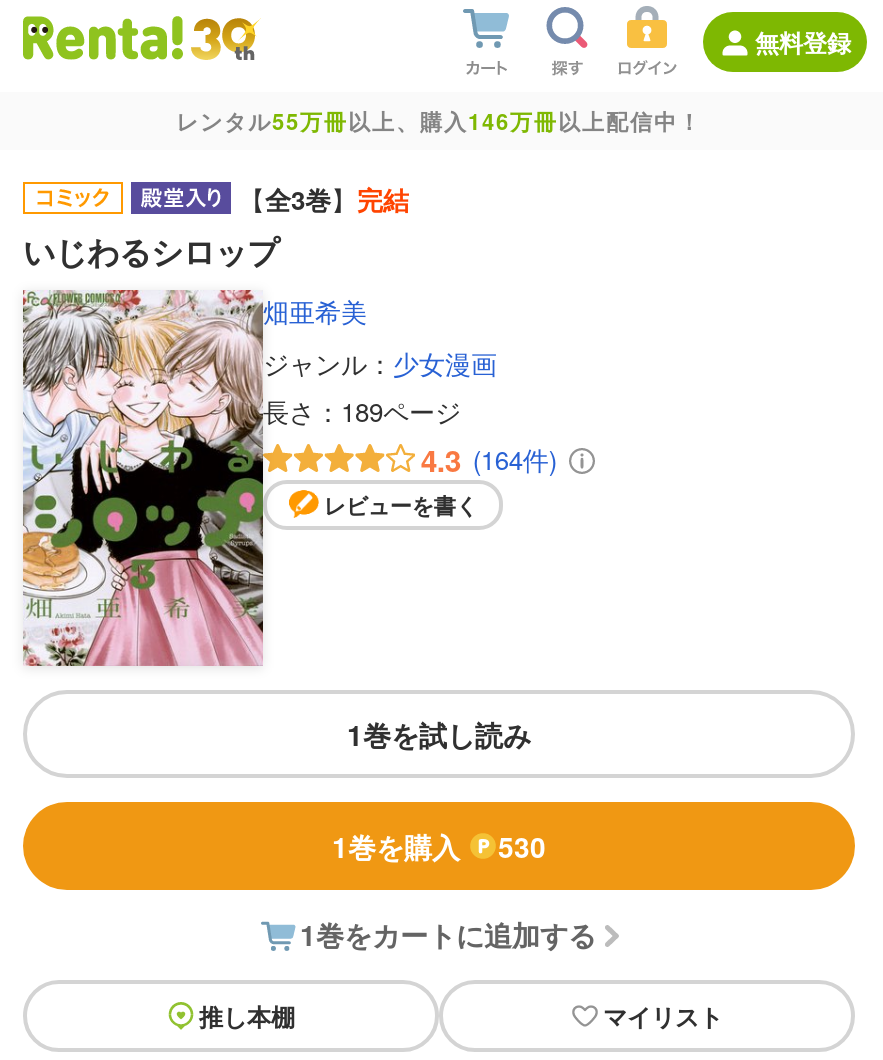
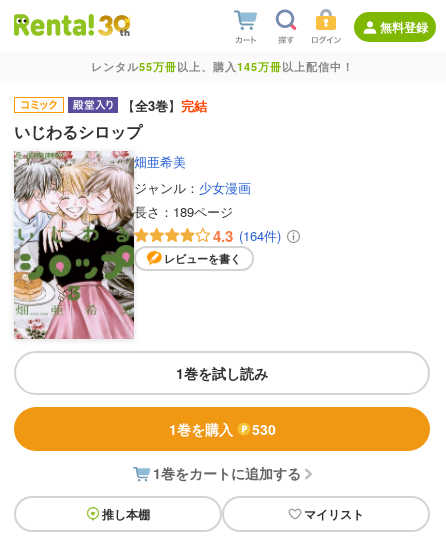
[176,106,702,136] レンタル55万冊以上、購入146万冊以上配信中！ -> [90,59,353,74] レンタル55万冊以上、購入145万冊以上配信中！

